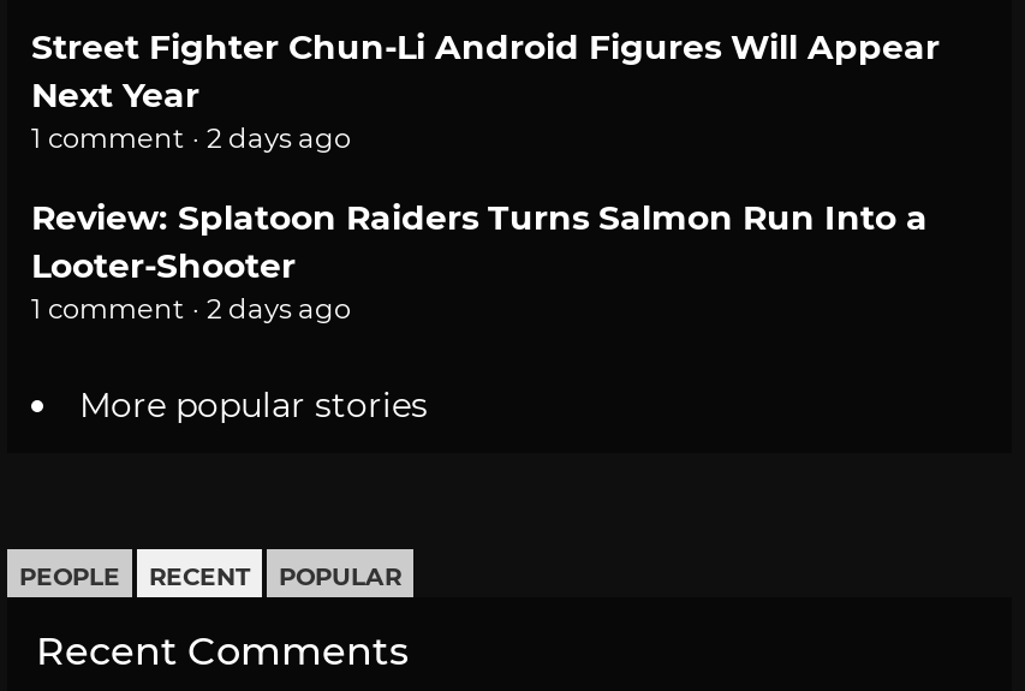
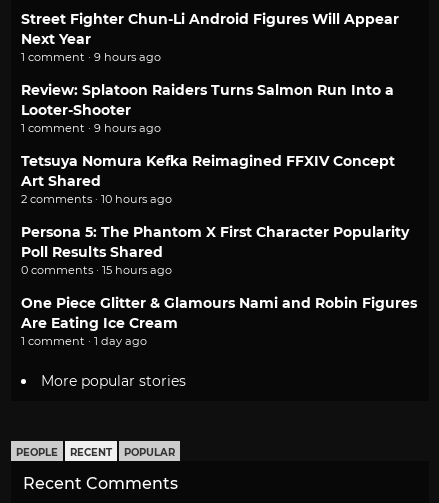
[31,121,351,155] 1 comment · 2 days ago -> [21,50,161,64] 1 comment · 9 hours ago
[31,292,351,325] 1 comment · 2 days ago -> [21,121,417,348] 1 comment · 9 hours ago | Tetsuya Nomura Kefka Reimagined FFXIV Concept | Art Shared | 2 comments · 10 hours ago | Persona 5: The Phantom X First Character Popularity | Poll Results Shared | 0 comments · 15 hours ago | One Piece Glitter & Glamours Nami and Robin Figures | Are Eating Ice Cream | 1 comment · 1 day ago

